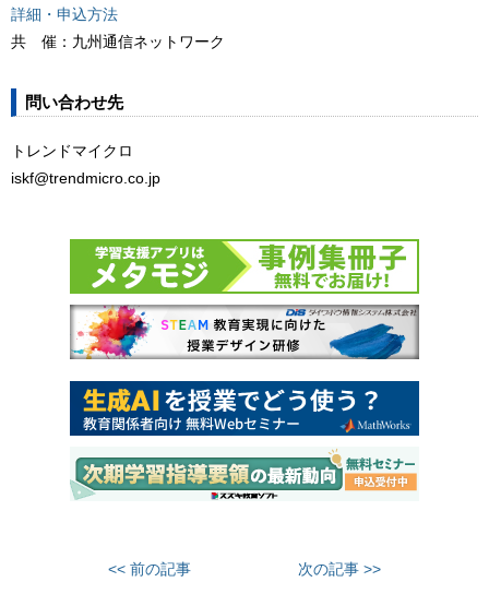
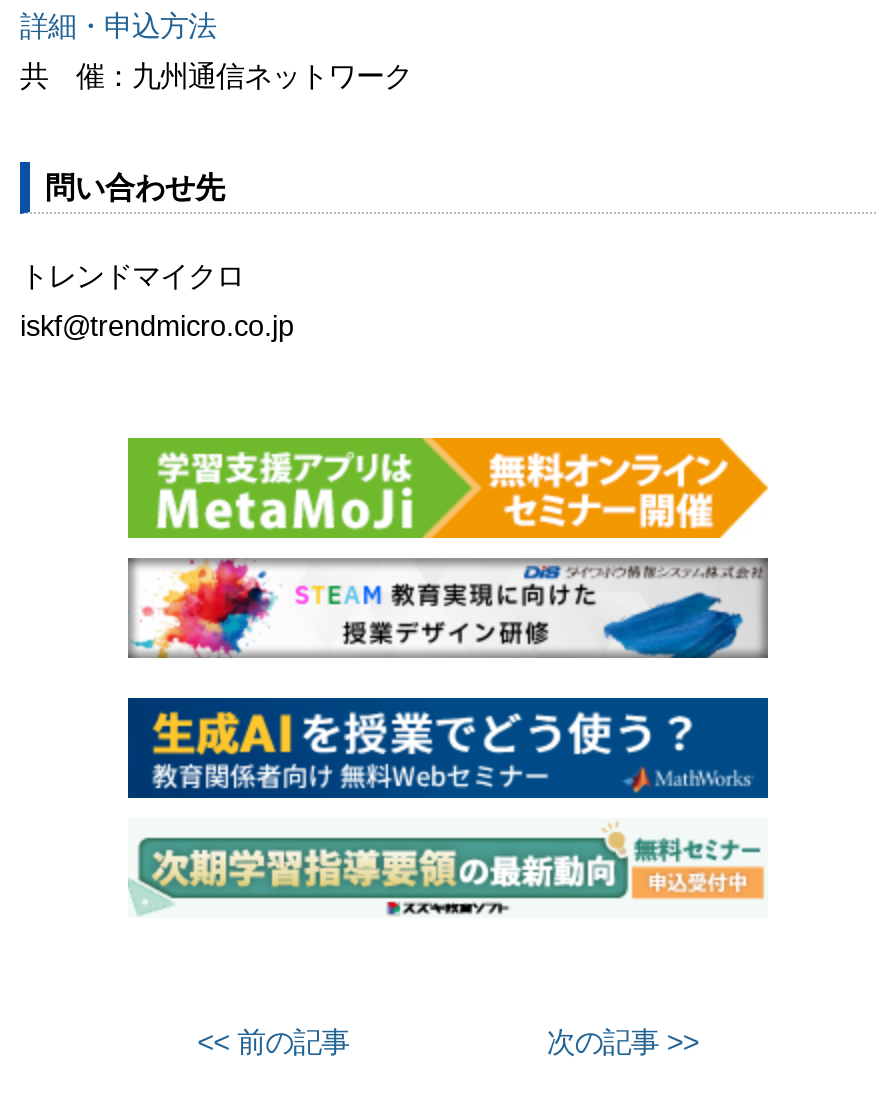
[86,238,420,295] [image] -> [156,436,768,540] [image]

